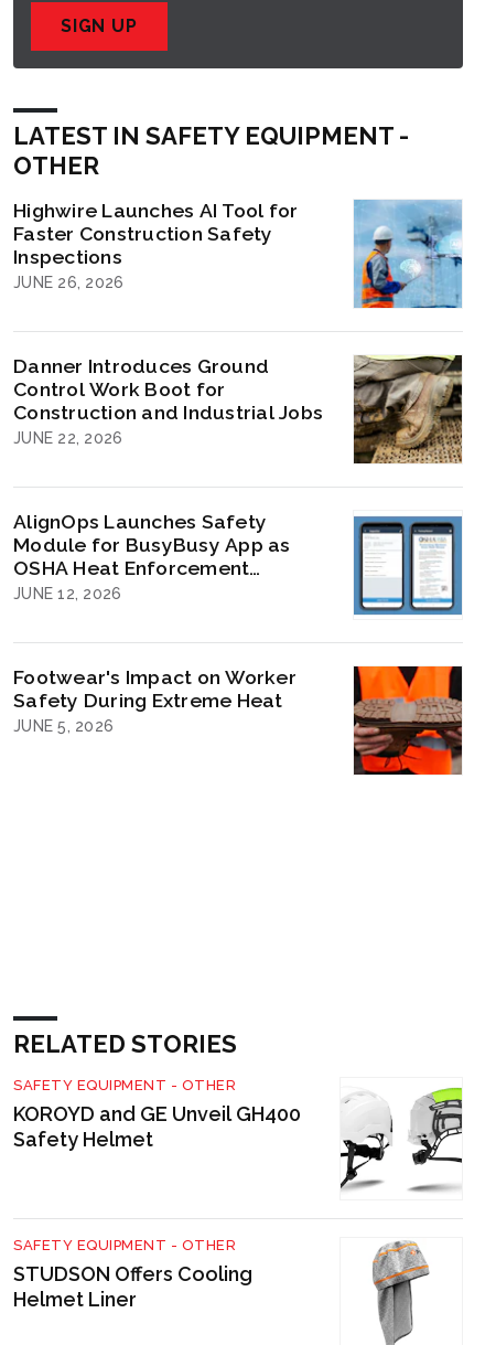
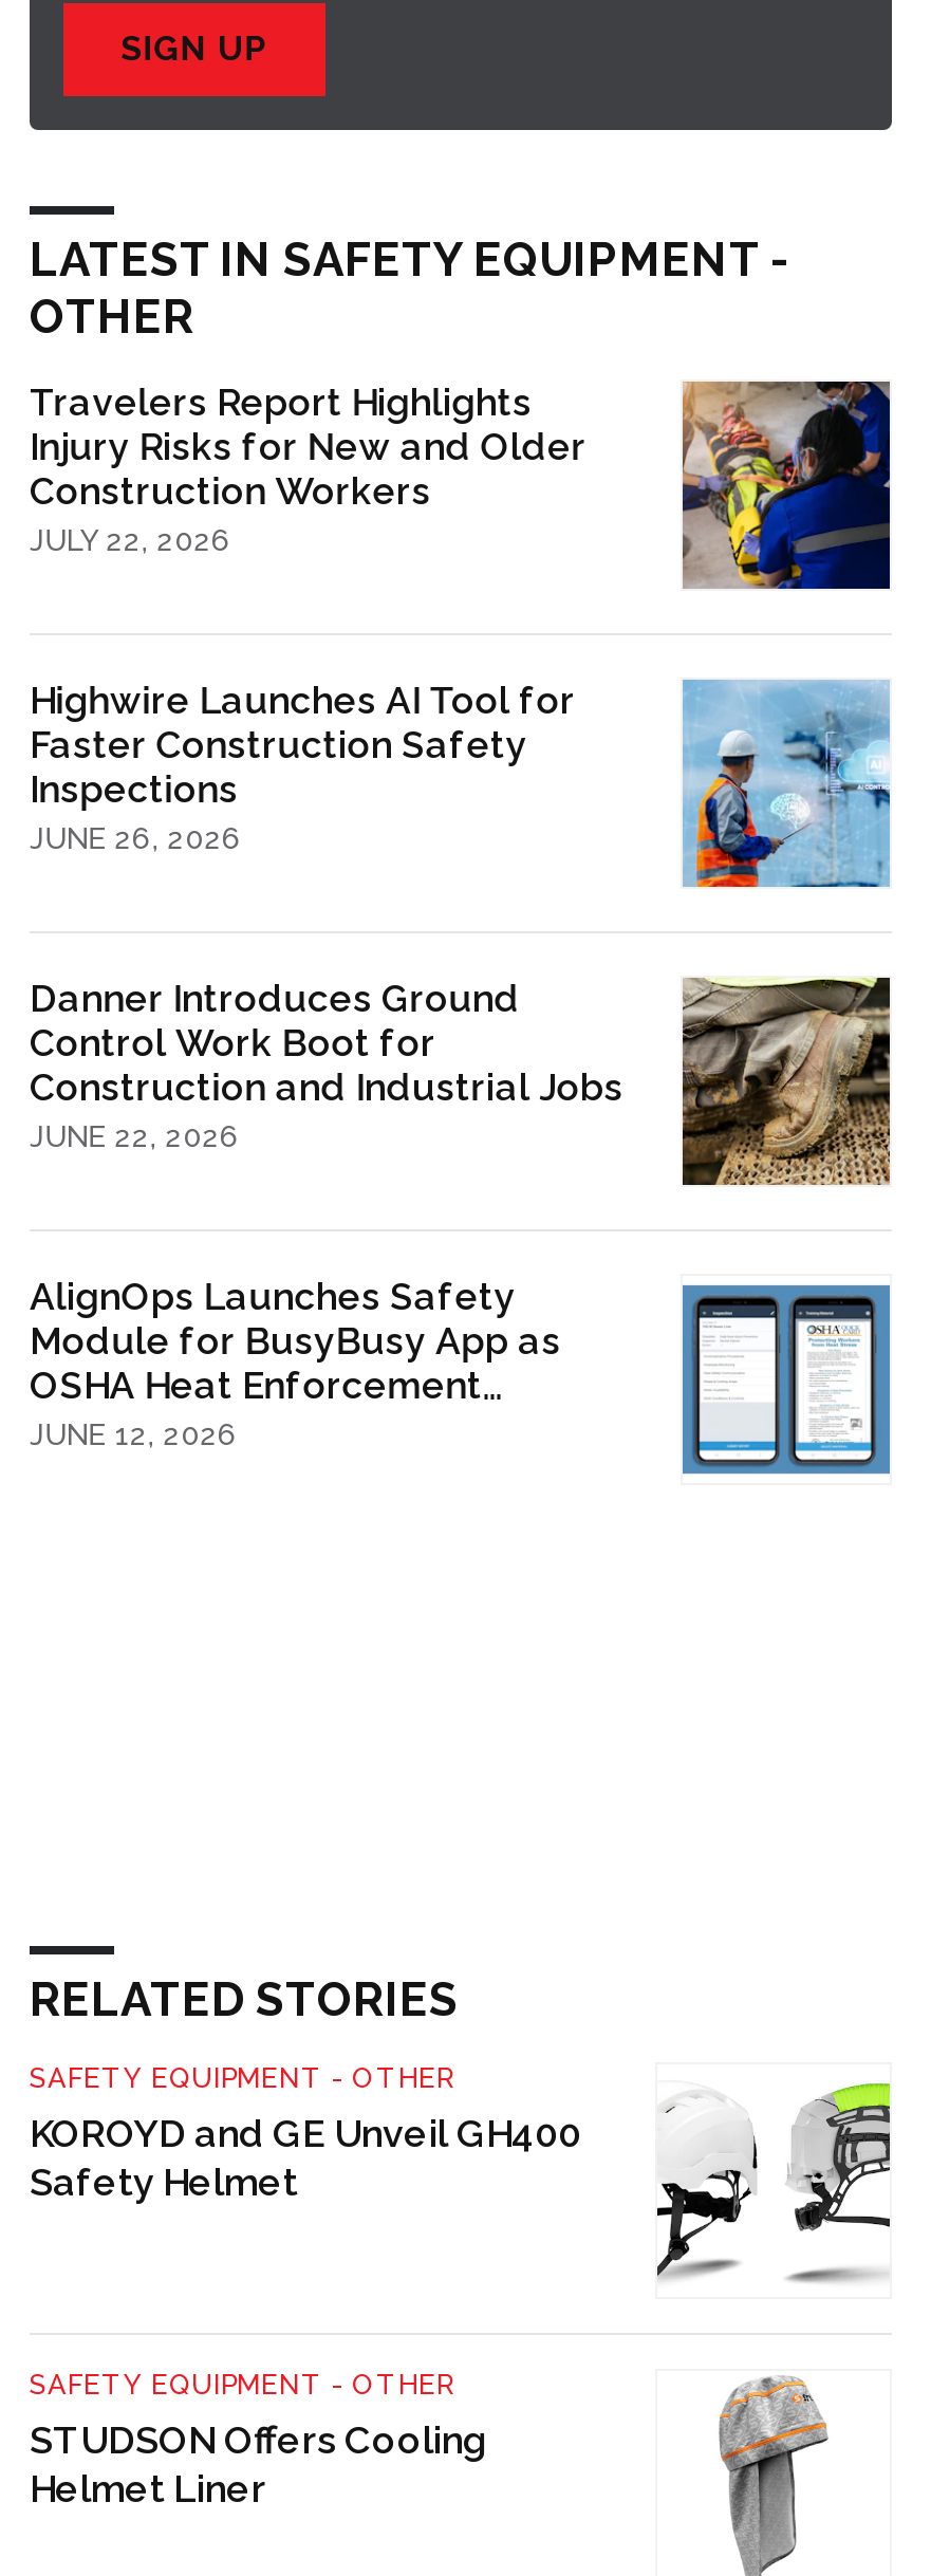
none -> [30,380,586,558] Travelers Report Highlights | Injury Risks for New and Older | Construction Workers | JULY 22, 2026
none -> [681,379,892,591] [image]
moved [13,199,464,580] -> [30,678,894,1408]: [image] | Highwire Launches AI Tool for | Faster Construction Safety | ... | Module for BusyBusy App as | OSHA Heat Enforcement
[13,666,296,735] Footwear's Impact on Worker | Safety During Extreme Heat | JUNE 5, 2026 -> none
[353,665,463,776] [image] -> none

